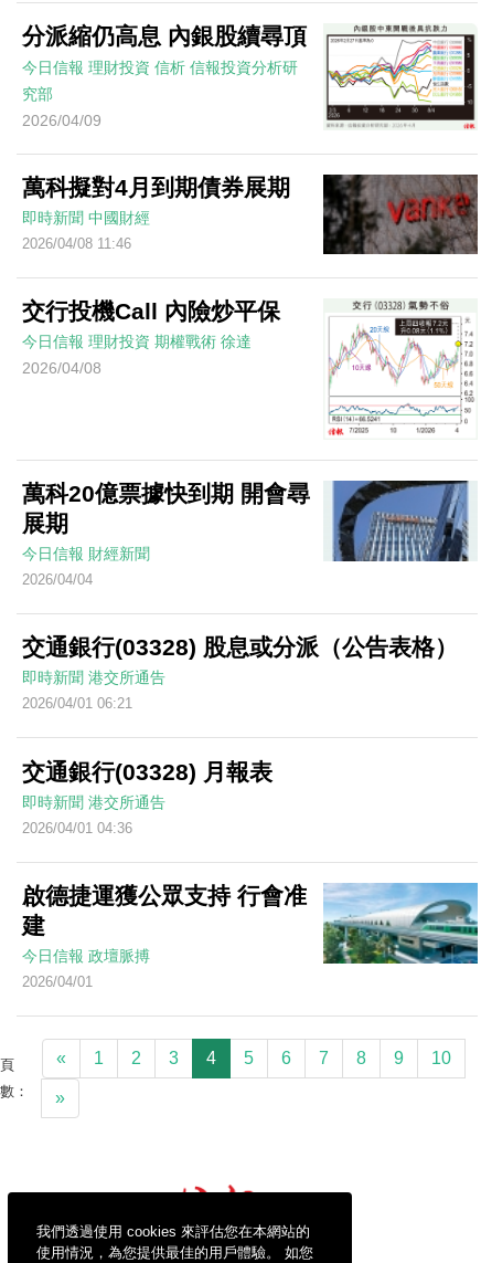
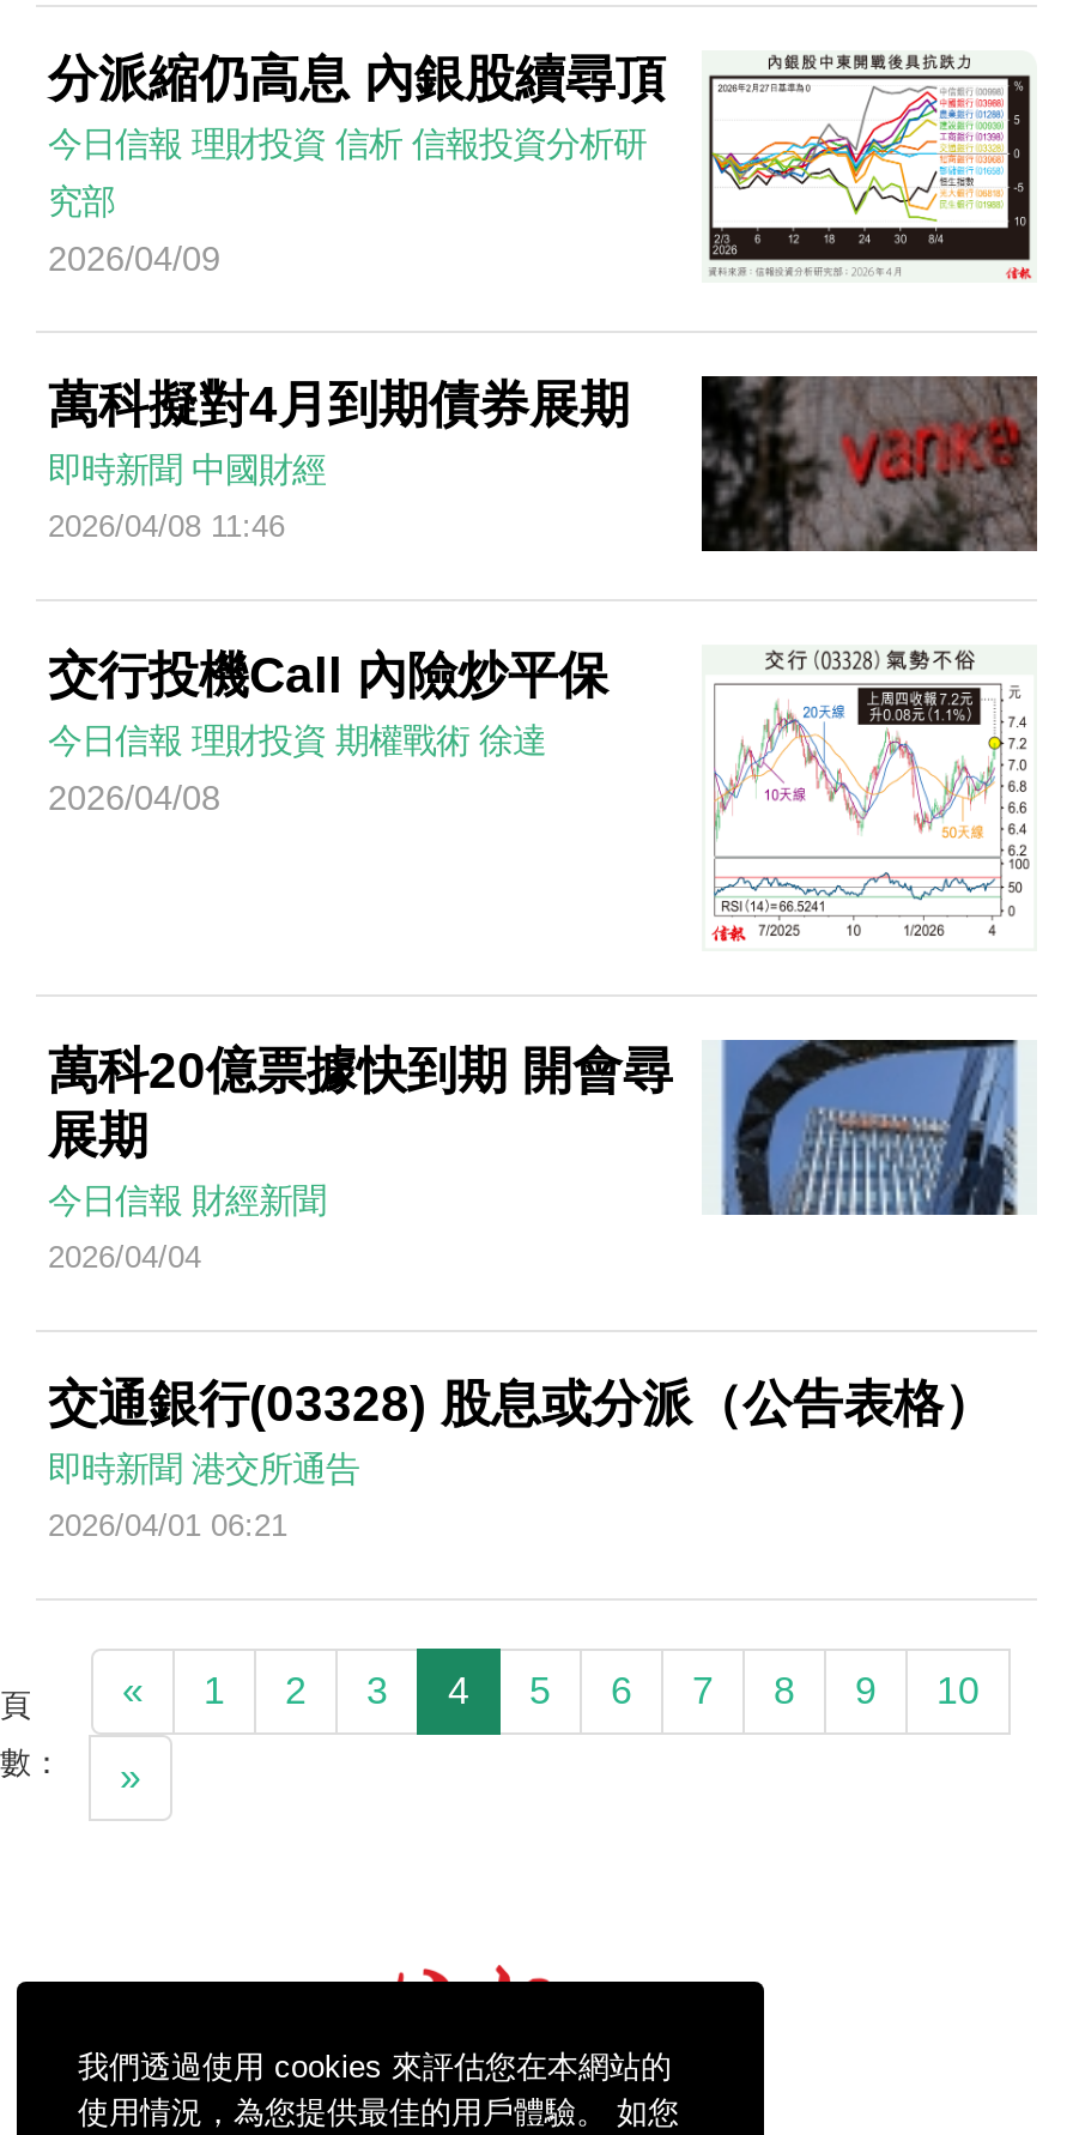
[22,759,307,990] 交通銀行(03328) 月報表 | 即時新聞 港交所通告 | 2026/04/01 04:36 | 啟德捷運獲公眾支持 行會准 | 建 | 今日信報 政壇脈搏 | 2026/04/01 -> none

